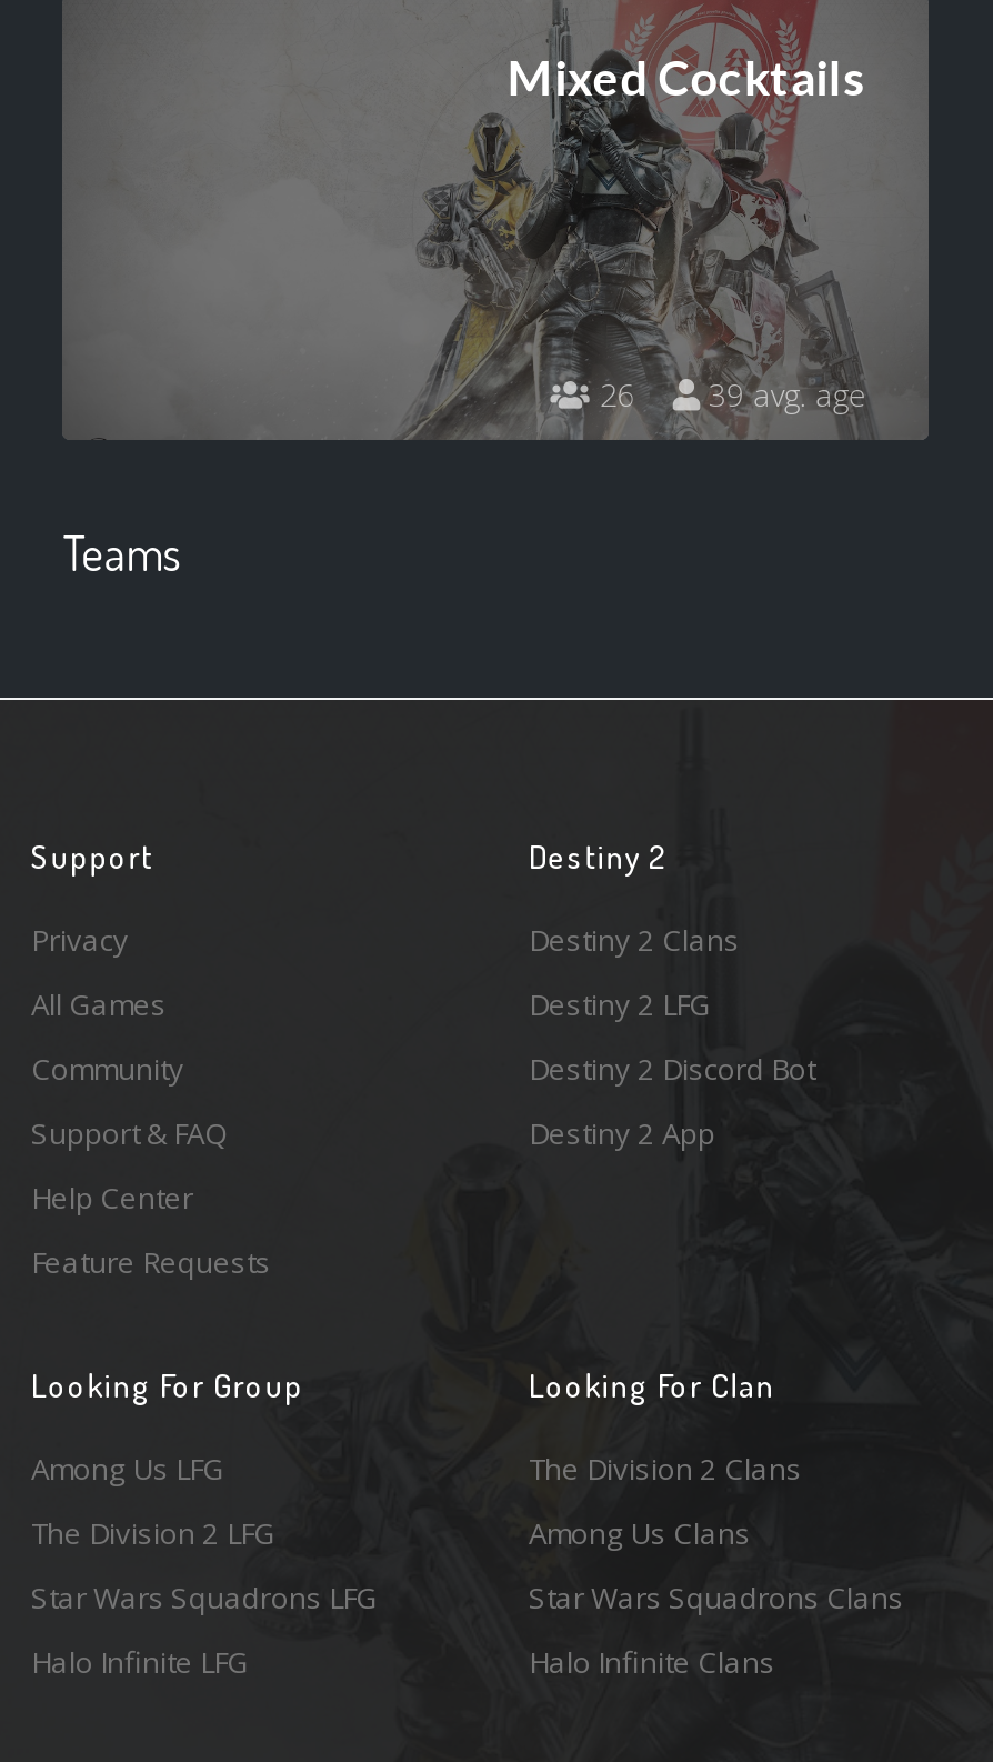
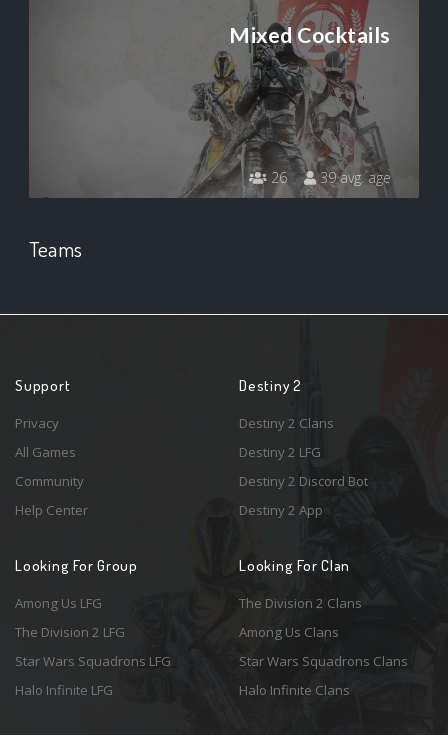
[31,1114,229,1154] Support & FAQ -> none
[31,1243,271,1283] Feature Requests -> none

